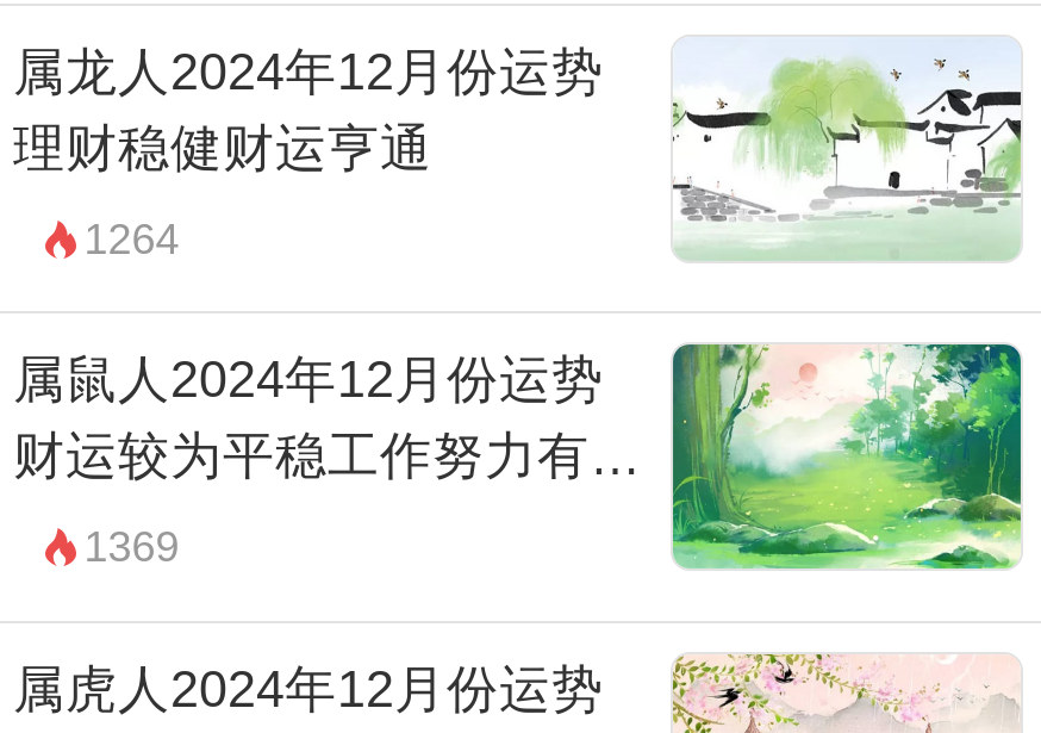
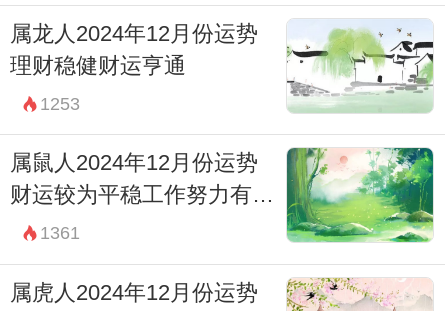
[84,215,179,262] 1264 -> [40,93,80,113] 1253
[13,505,179,571] 报 1369 -> [10,215,80,243] 报 1361

